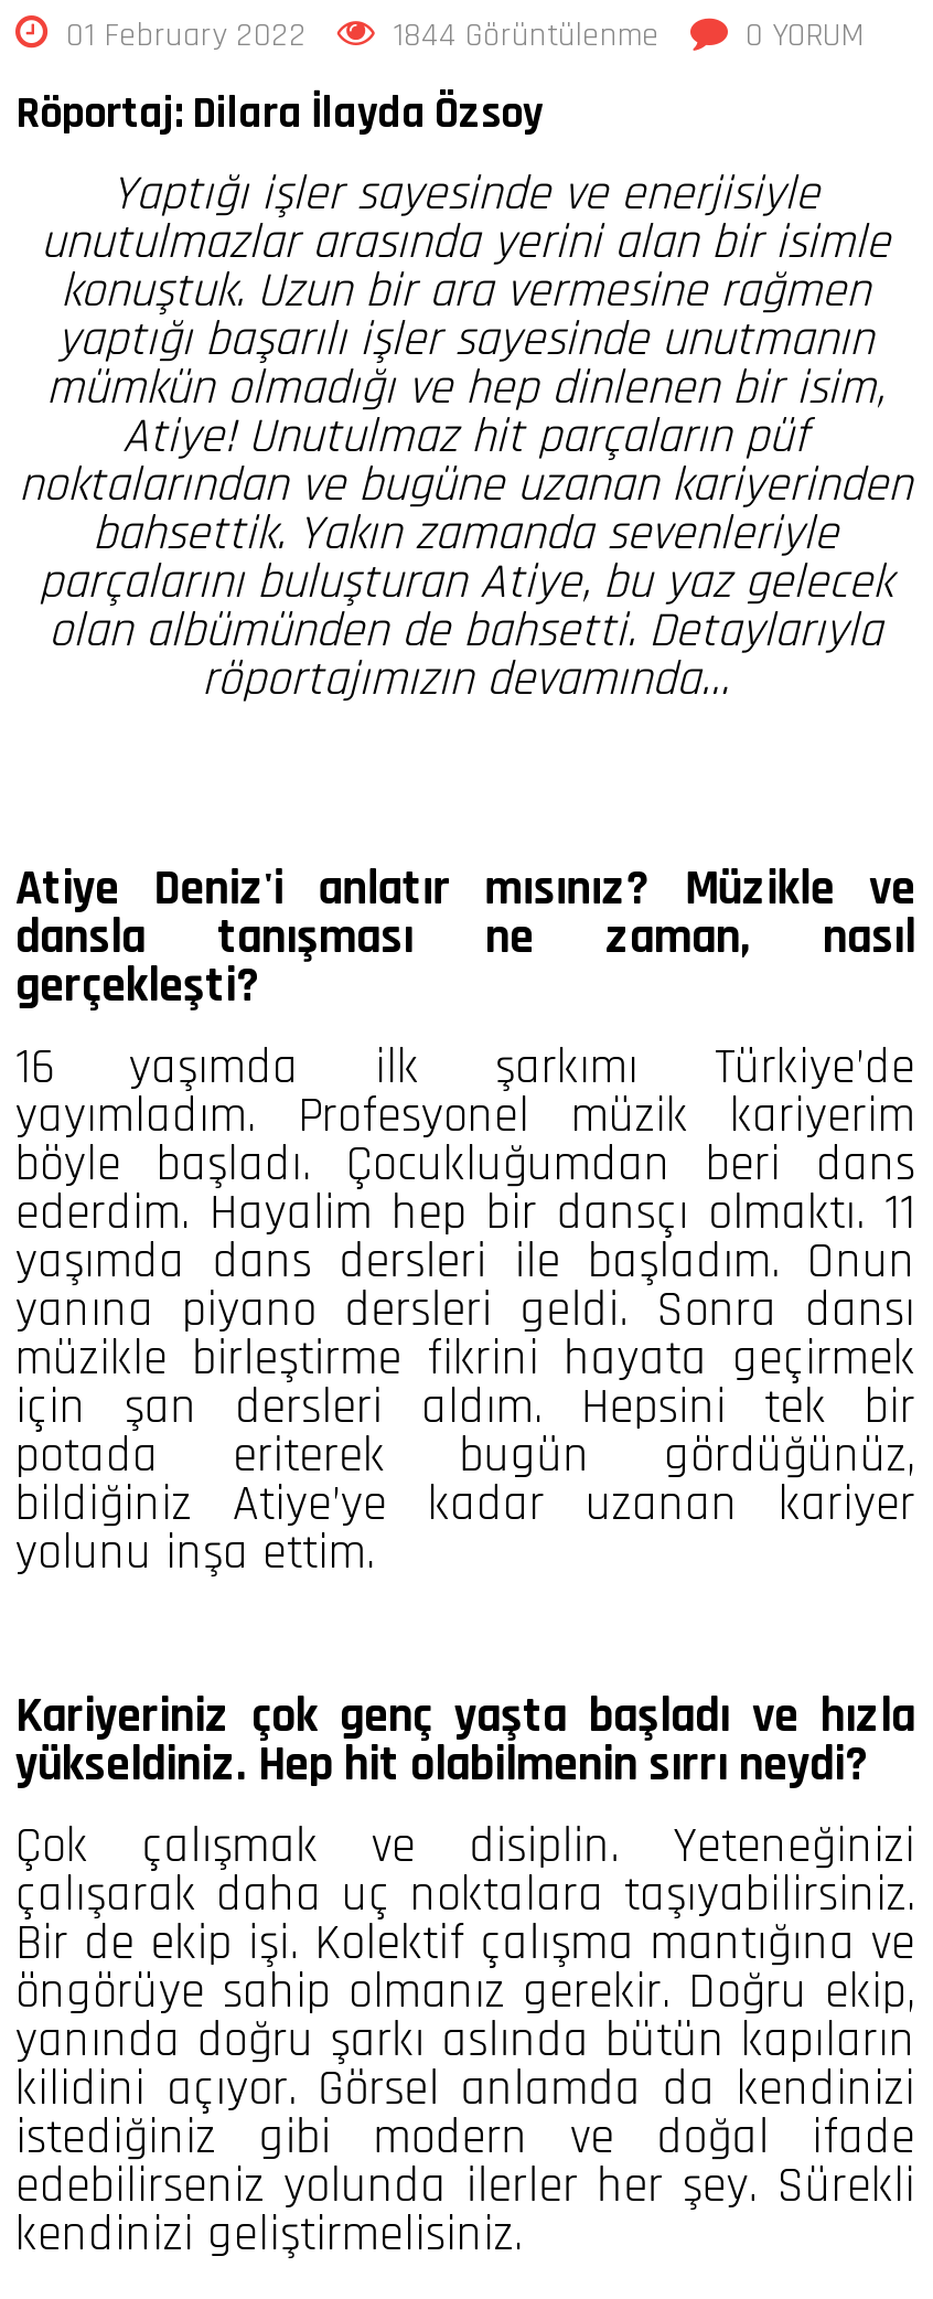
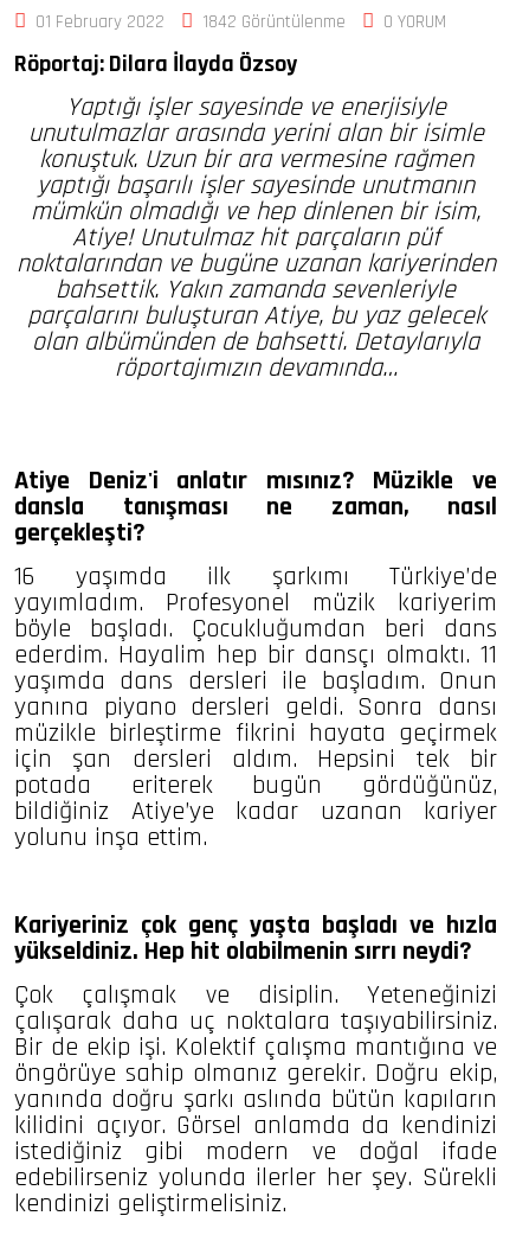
[393,15,659,56] 1844 Görüntülenme -> [202,11,346,33] 1842 Görüntülenme

